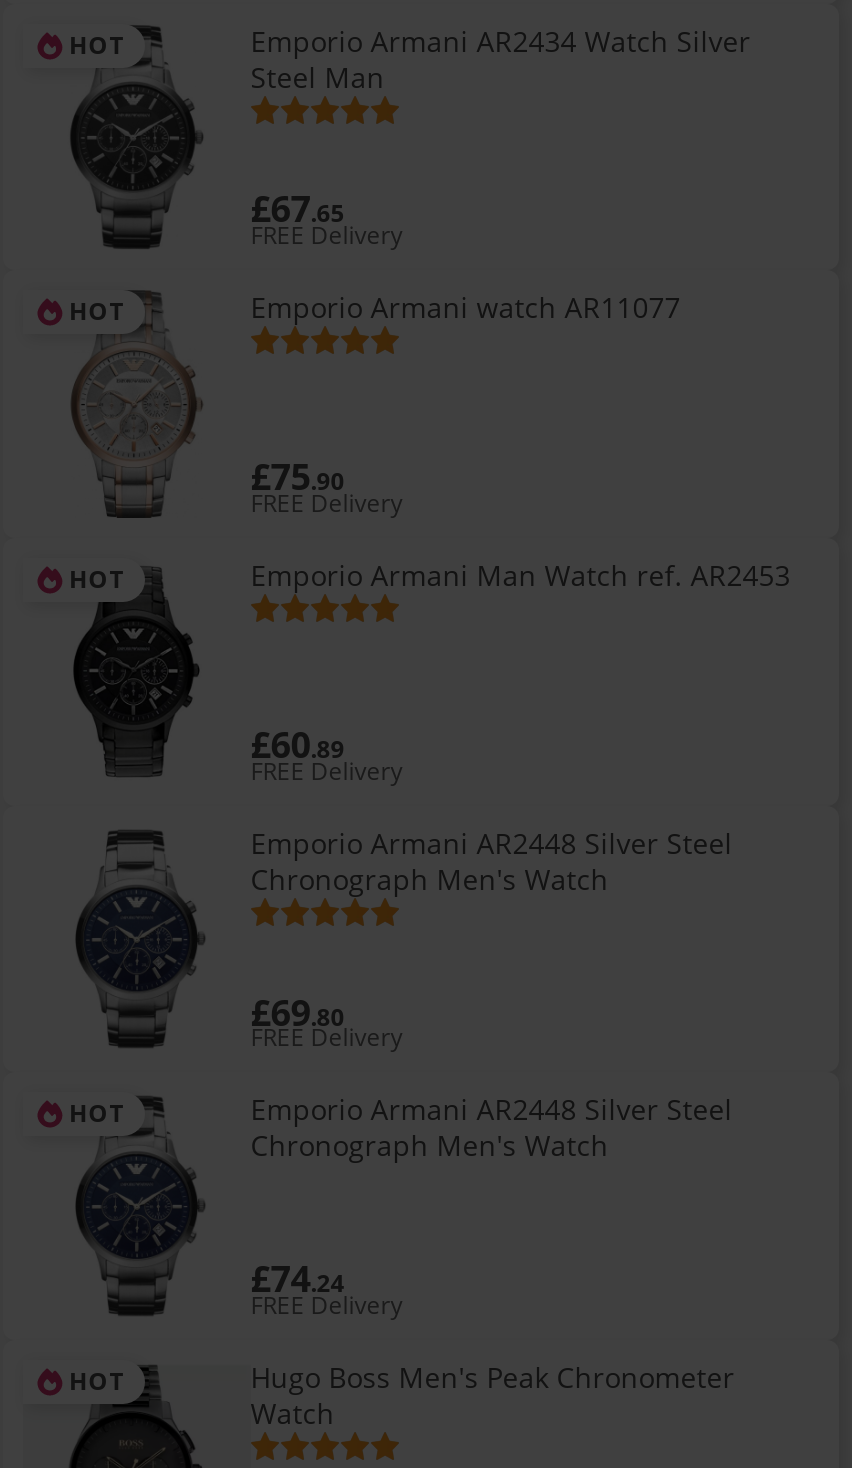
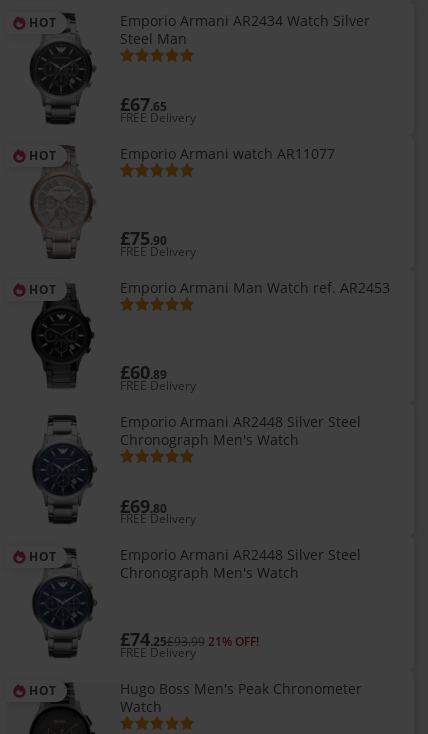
[250,1255,344,1303] £74.24 -> [120,627,259,651] £74.25£93.99 21% OFF!

